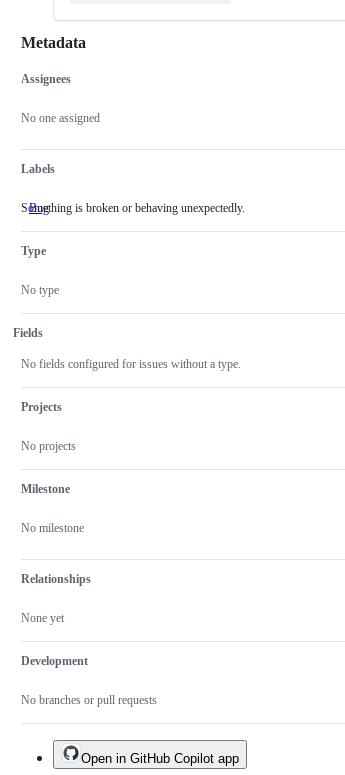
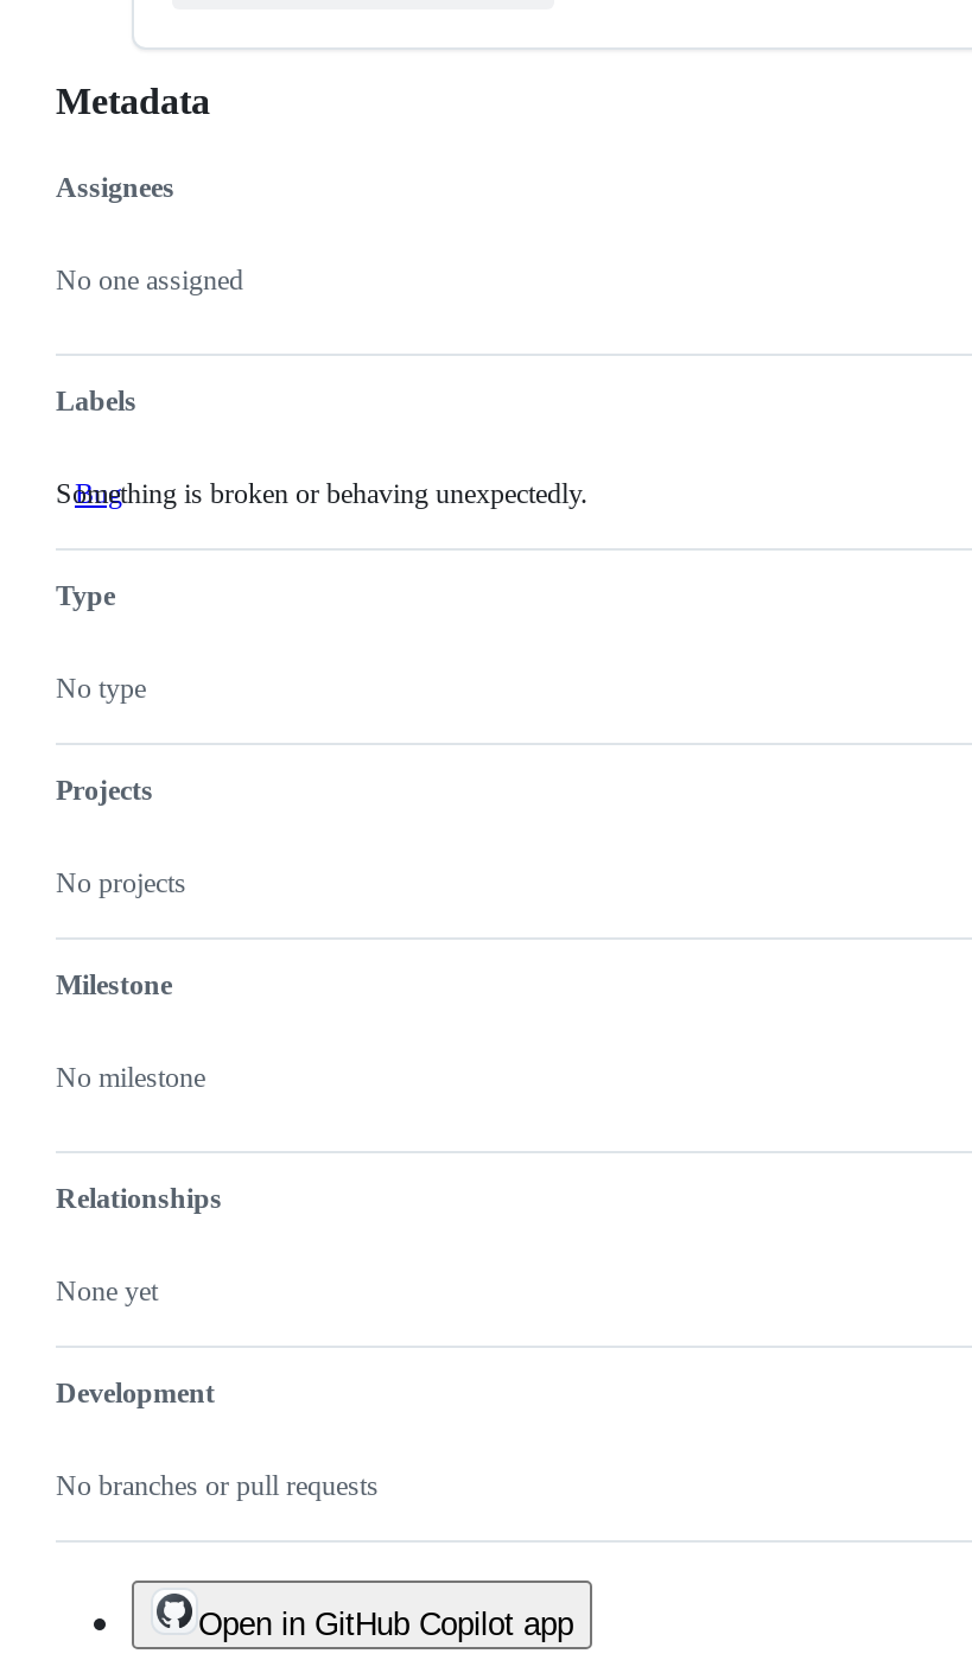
[13,326,241,371] Fields | No fields configured for issues without a type. -> none

